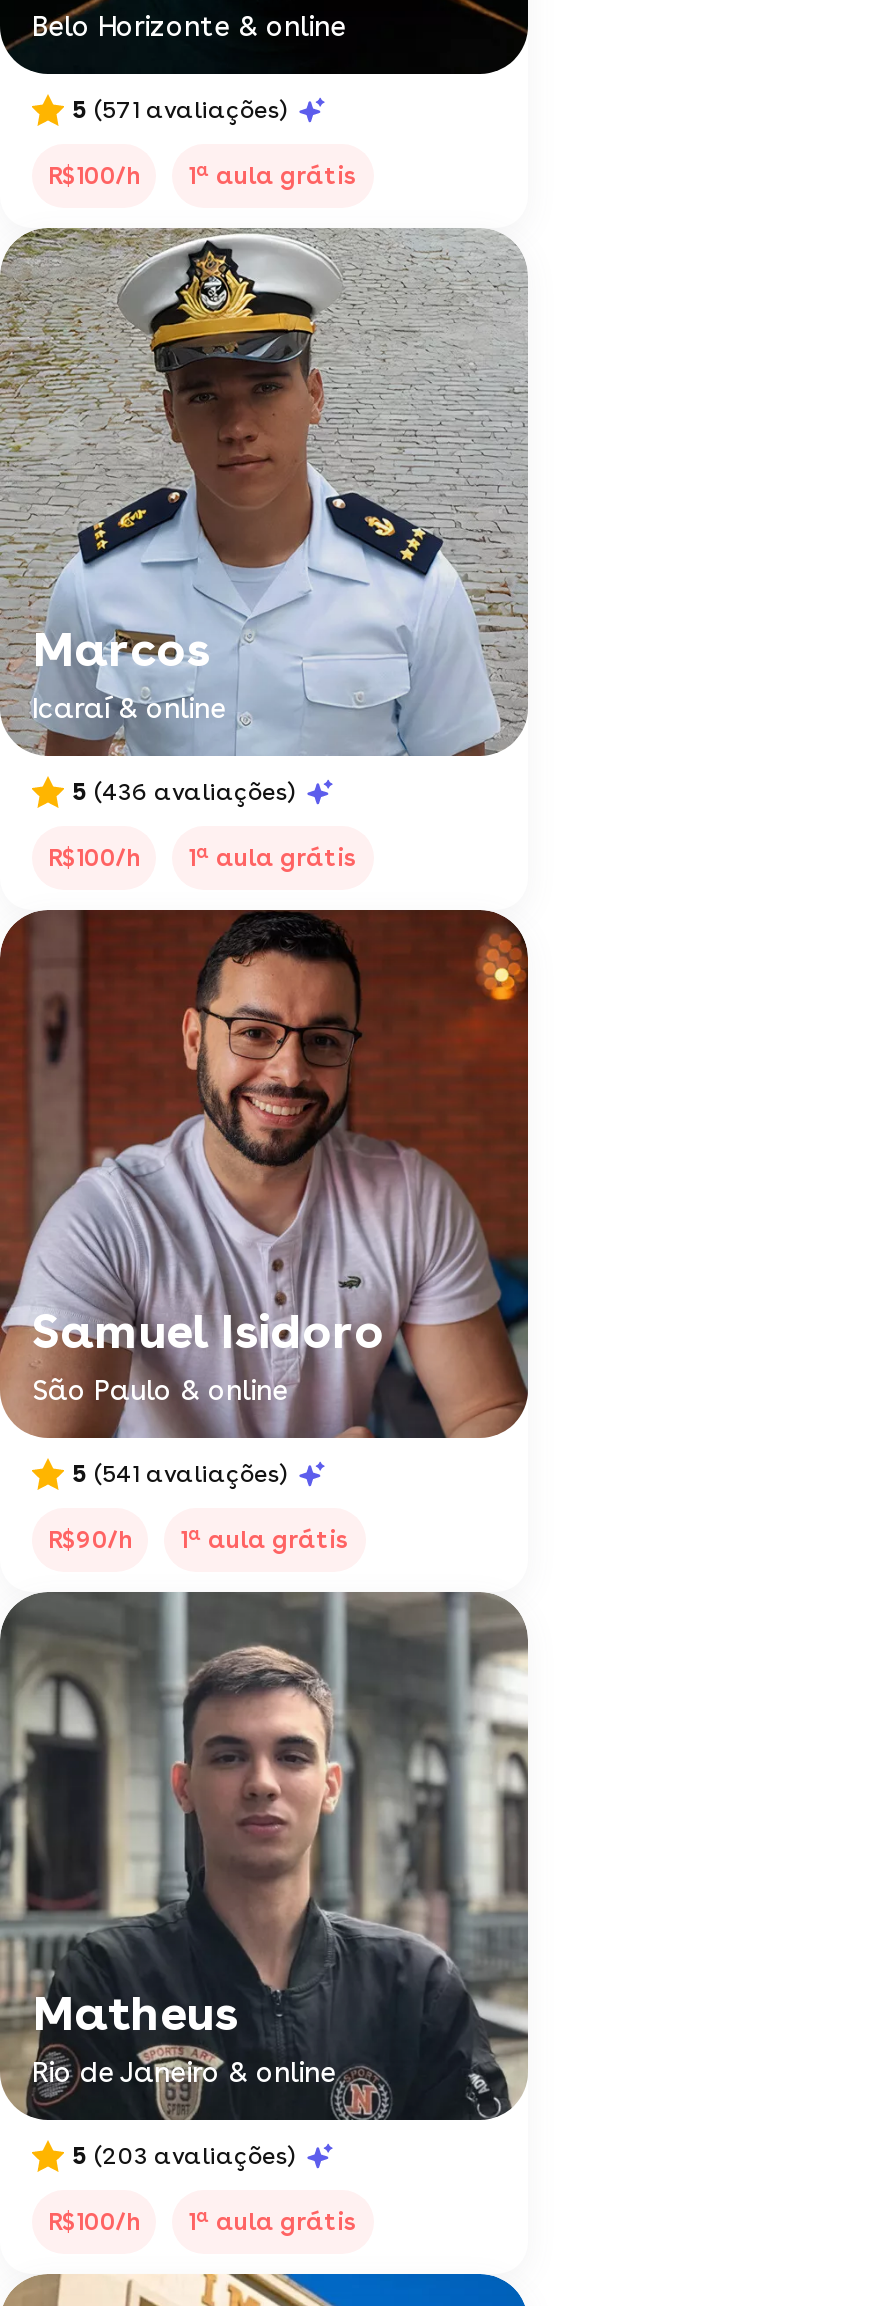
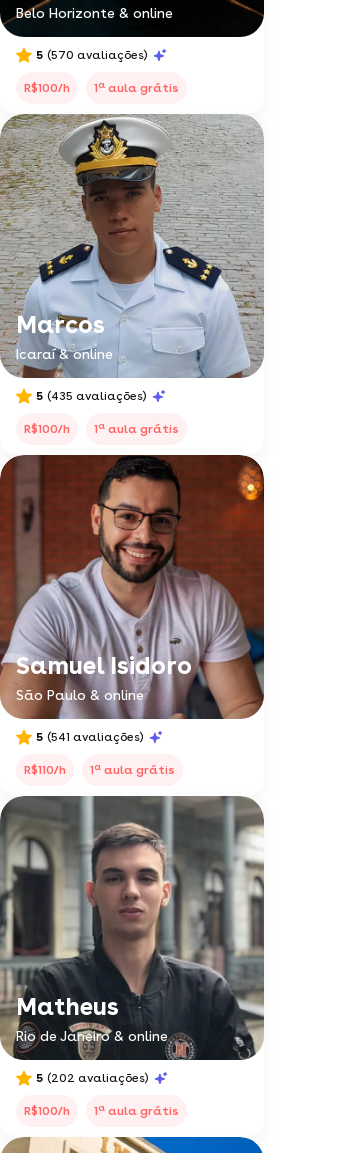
[72,96,288,124] 5 (571 avaliações) -> [36,48,148,62] 5 (570 avaliações)
[72,778,296,806] 5 (436 avaliações) -> [36,389,147,403] 5 (435 avaliações)
[48,1521,350,1554] R$90/h 1a aula grátis -> [24,760,175,777] R$110/h 1a aula grátis
[72,2142,296,2170] 5 (203 avaliações) -> [36,1071,149,1085] 5 (202 avaliações)

